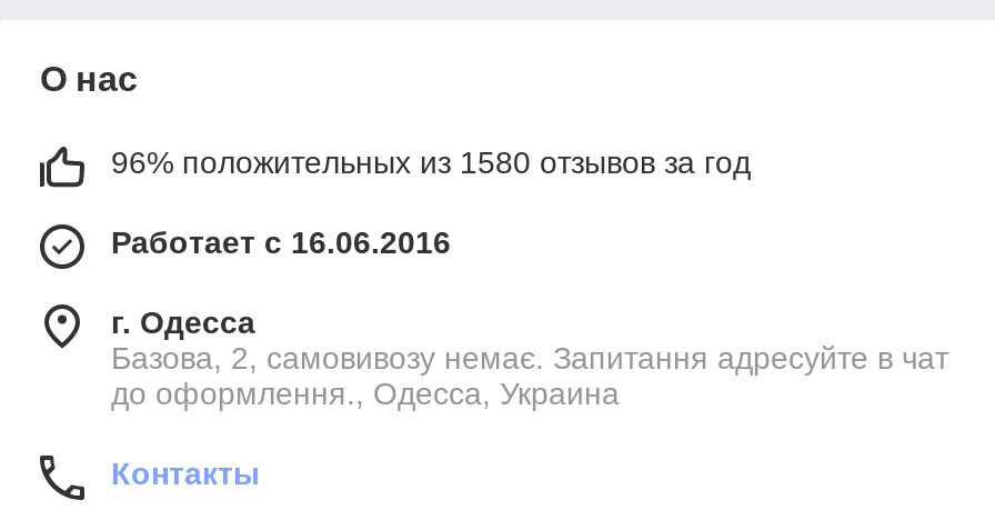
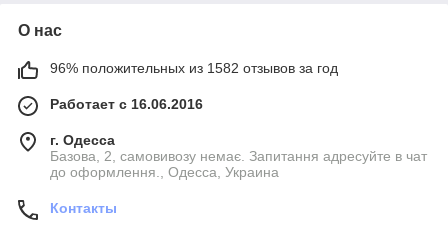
[111,144,751,180] 96% положительных из 1580 отзывов за год -> [50,60,338,76] 96% положительных из 1582 отзывов за год

